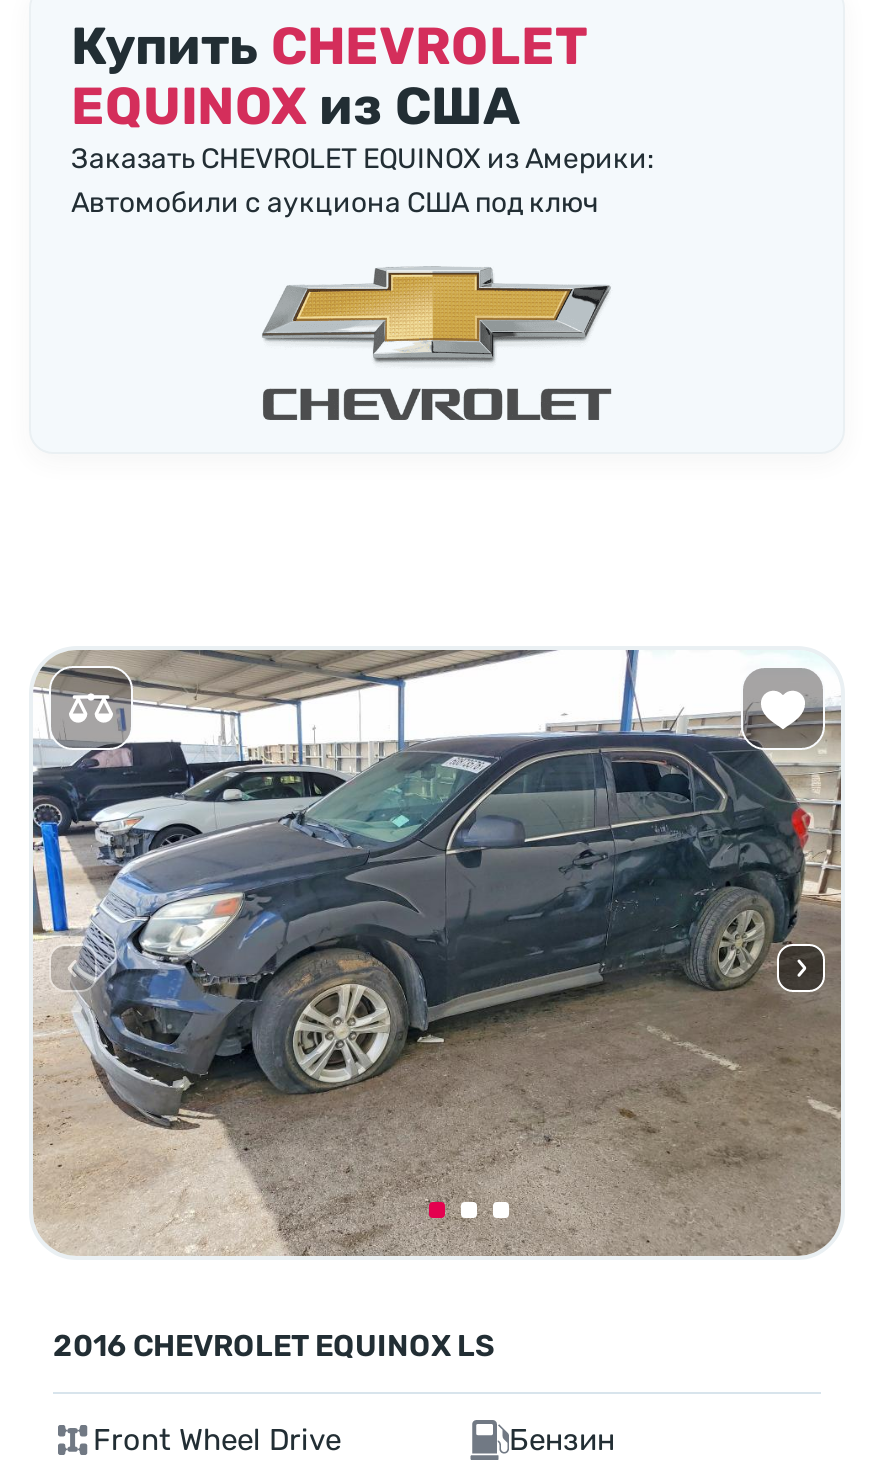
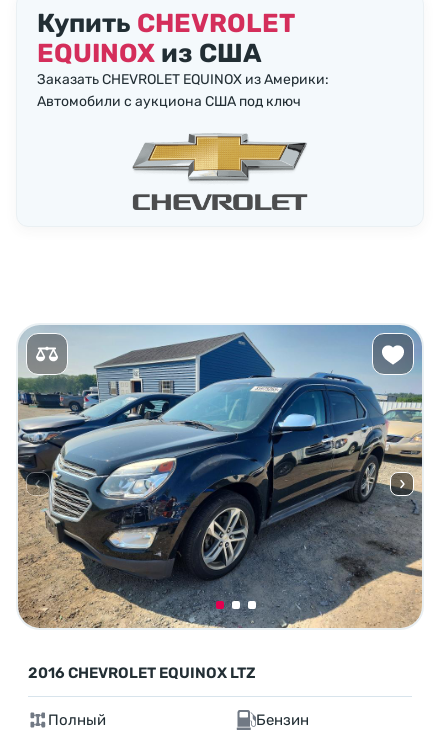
[33,648,843,1365] [image] | 2016 CHEVROLET EQUINOX LS -> [17,324,423,682] [image] | 2016 CHEVROLET EQUINOX LTZ
[93,1423,341,1459] Front Wheel Drive -> [48,711,106,729] Полный

